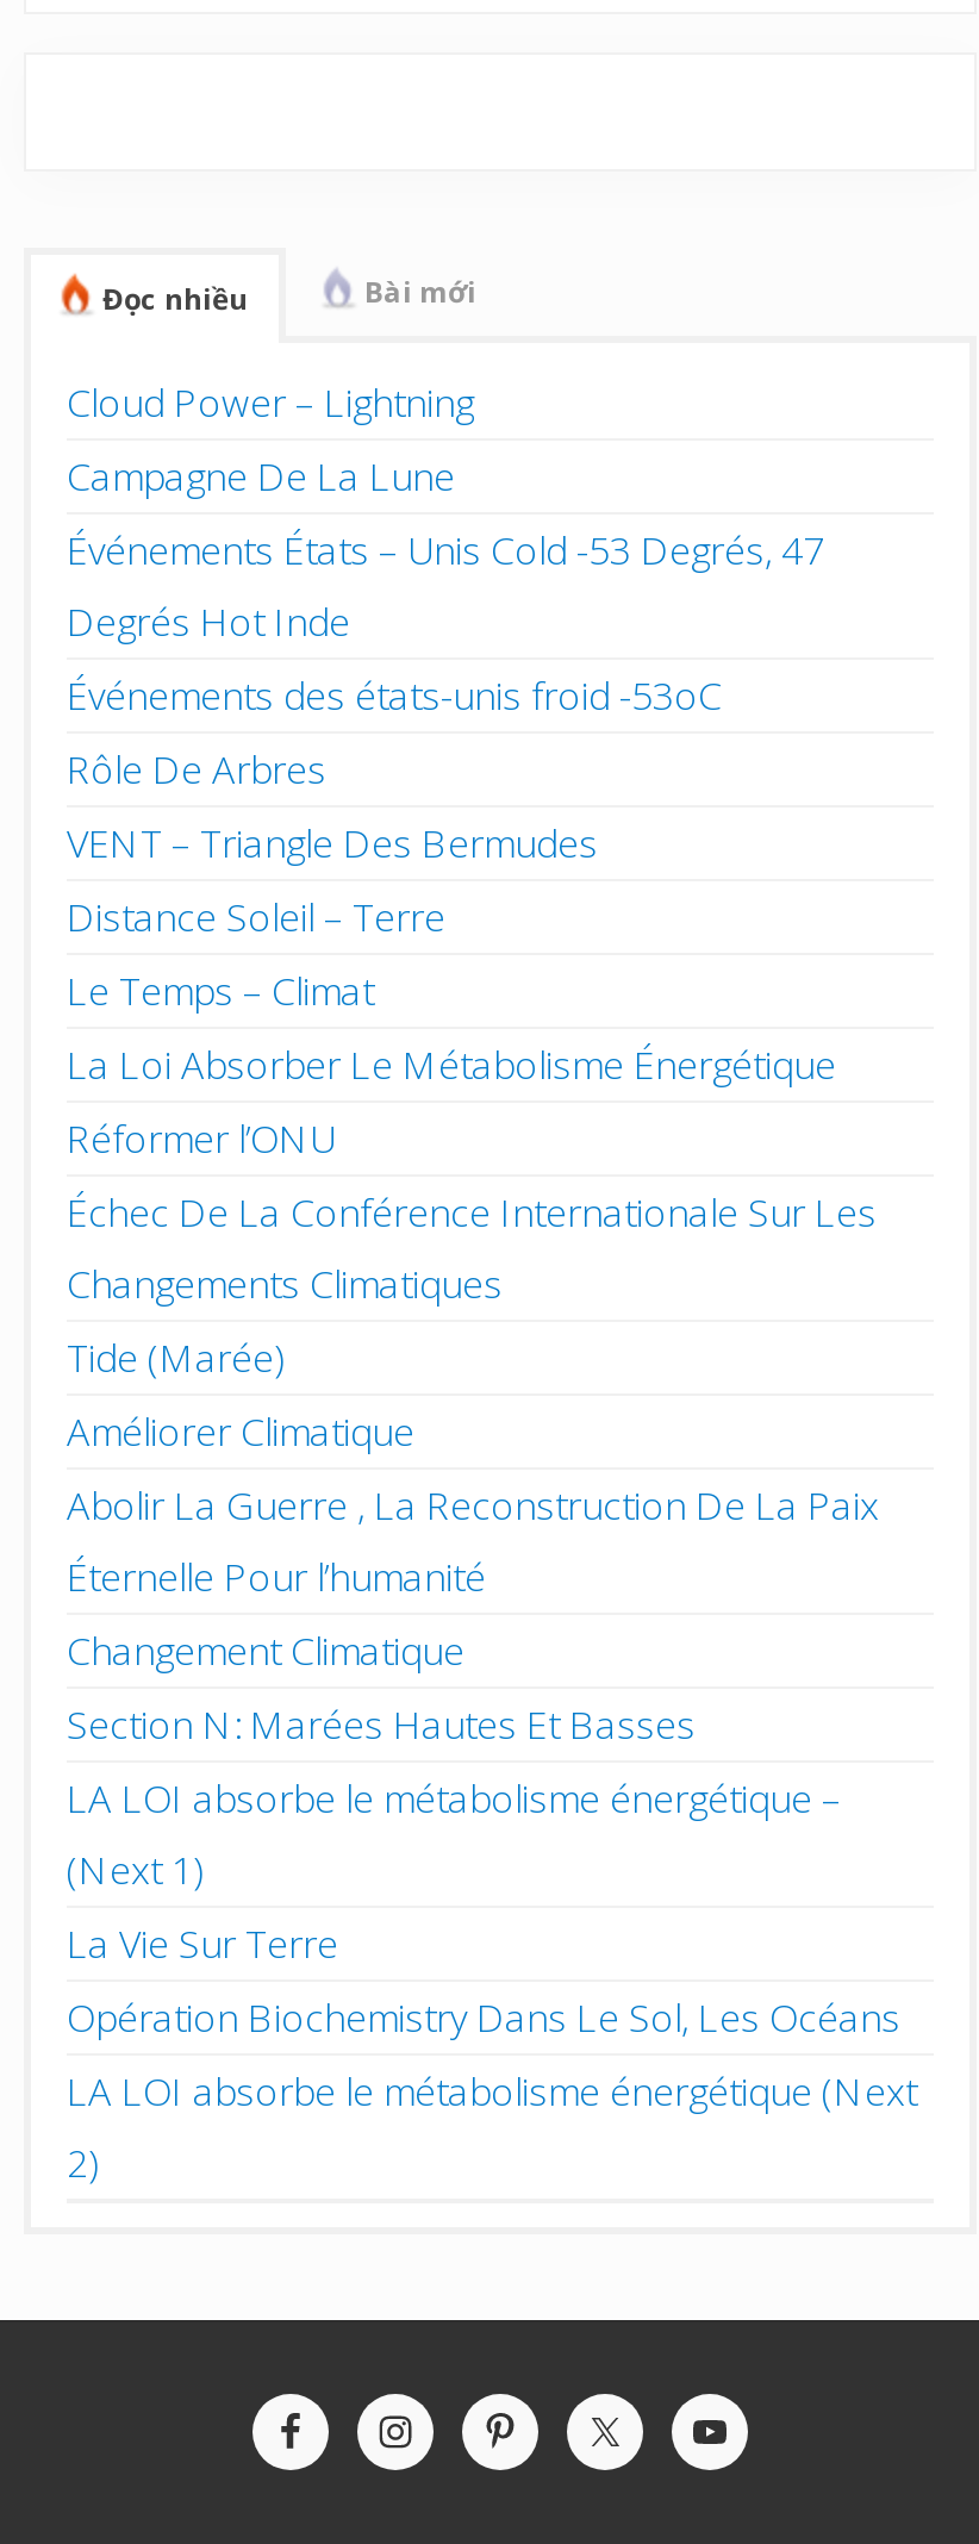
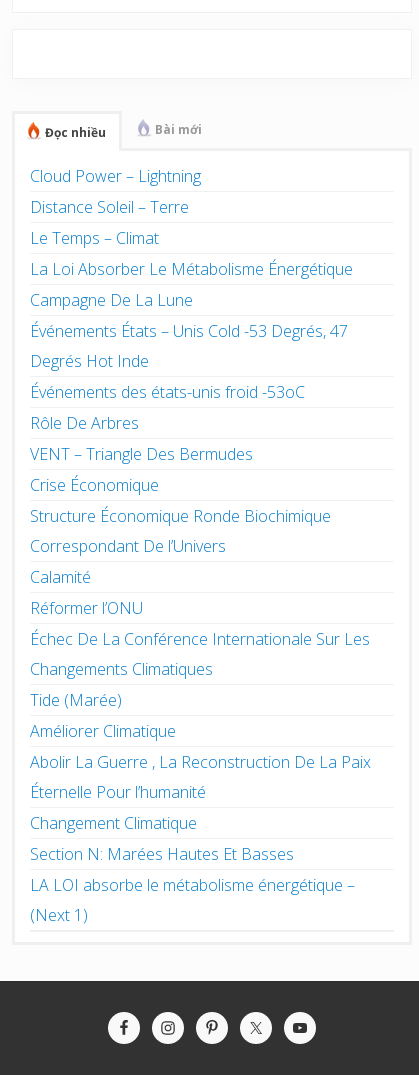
moved [67,450,824,869] -> [30,289,348,465]: Campagne De La Lune | Événements États – Unis Cold -53 Degrés, 47 | Degrés Hot Inde | Événements des états-unis froid -53oC | Rôle De Arbres | VENT – Triangle Des Bermudes
none -> [30,474,331,588] Crise Économique | Structure Économique Ronde Biochimique | Correspondant De l’Univers | Calamité
moved [67,890,836,1090] -> [30,196,353,280]: Distance Soleil – Terre | Le Temps – Climat | La Loi Absorber Le Métabolisme Énergétique
moved [67,1112,879,1896] -> [30,597,371,926]: Réformer l’ONU | Échec De La Conférence Internationale Sur Les | Changements Climatiques | ... | LA LOI absorbe le métabolisme énergétique – | (Next 1)
[67,1917,917,2189] La Vie Sur Terre | Opération Biochemistry Dans Le Sol, Les Océans | LA LOI absorbe le métabolisme énergétique (Next | 2) -> none

